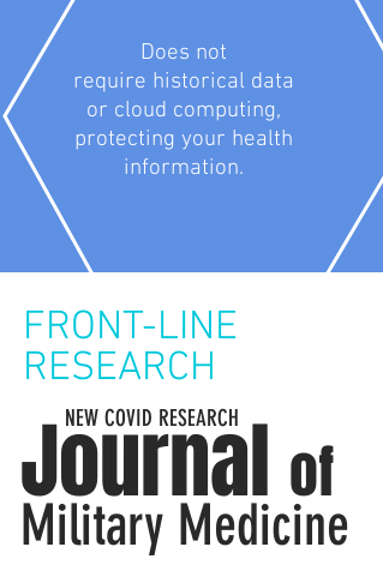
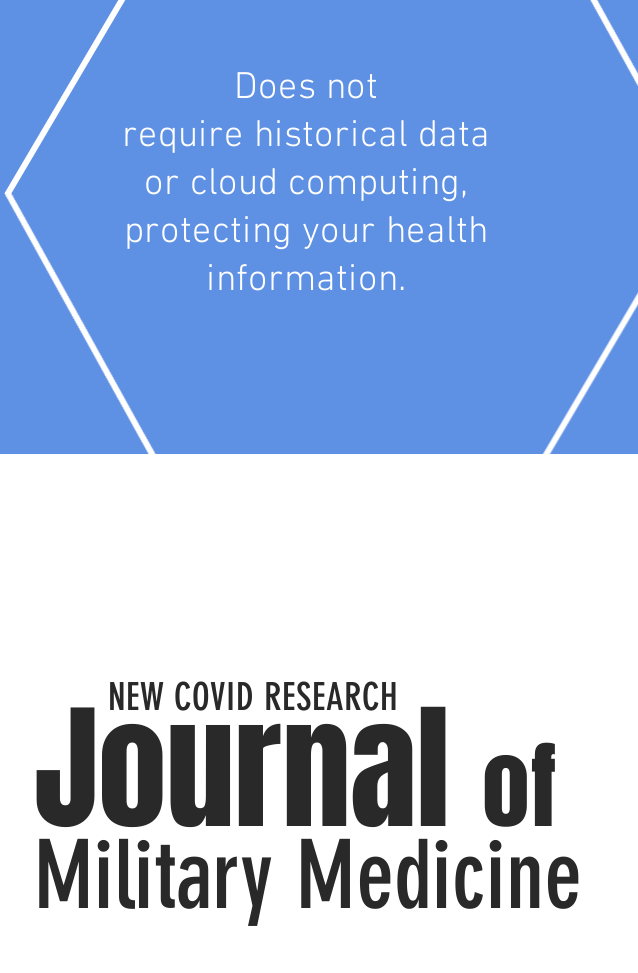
[23,303,238,393] FRONT-LINE | RESEARCH -> none

